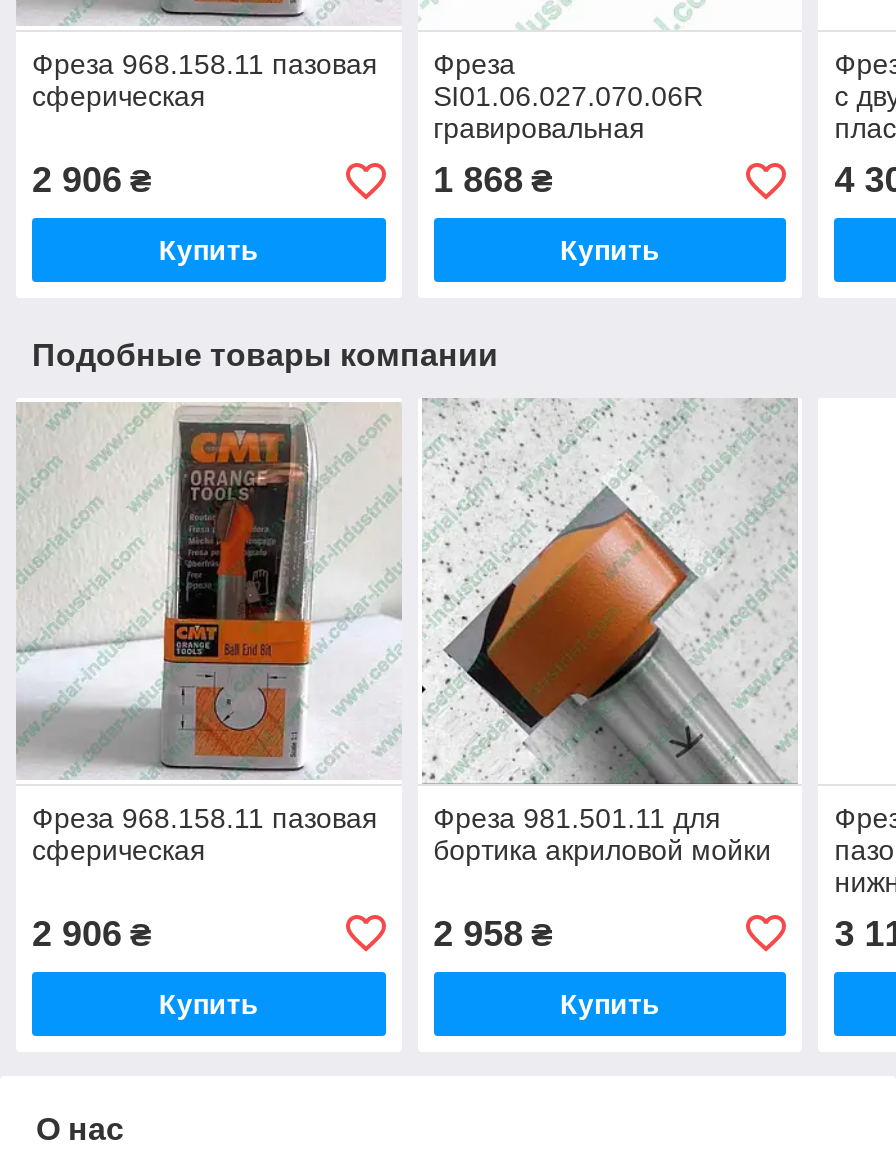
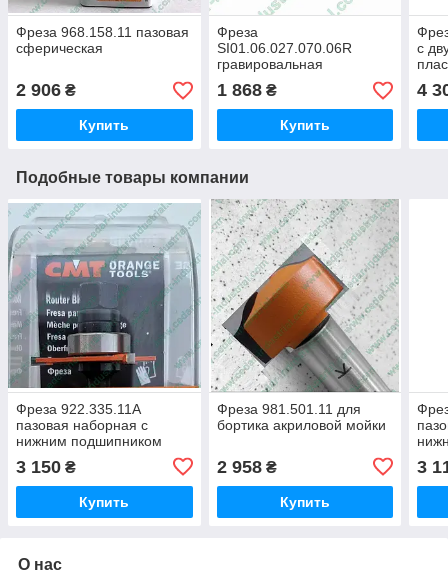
[18,402,400,953] [image] | Фреза 968.158.11 пазовая | сферическая | 2 906 ₴ -> [8,202,201,477] [image] | Фреза 922.335.11A | пазовая наборная с | нижним подшипником | 3 150 ₴

